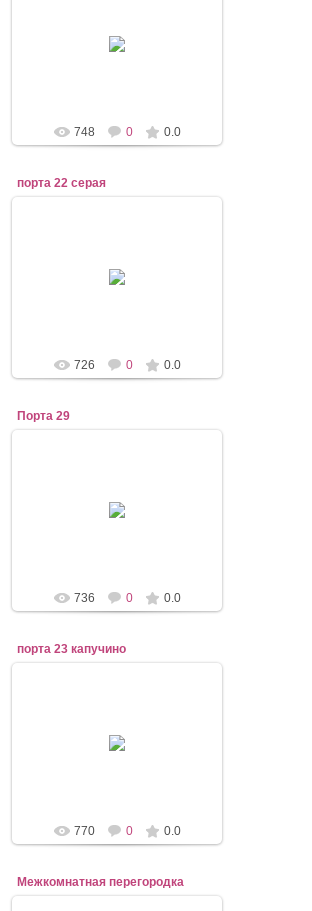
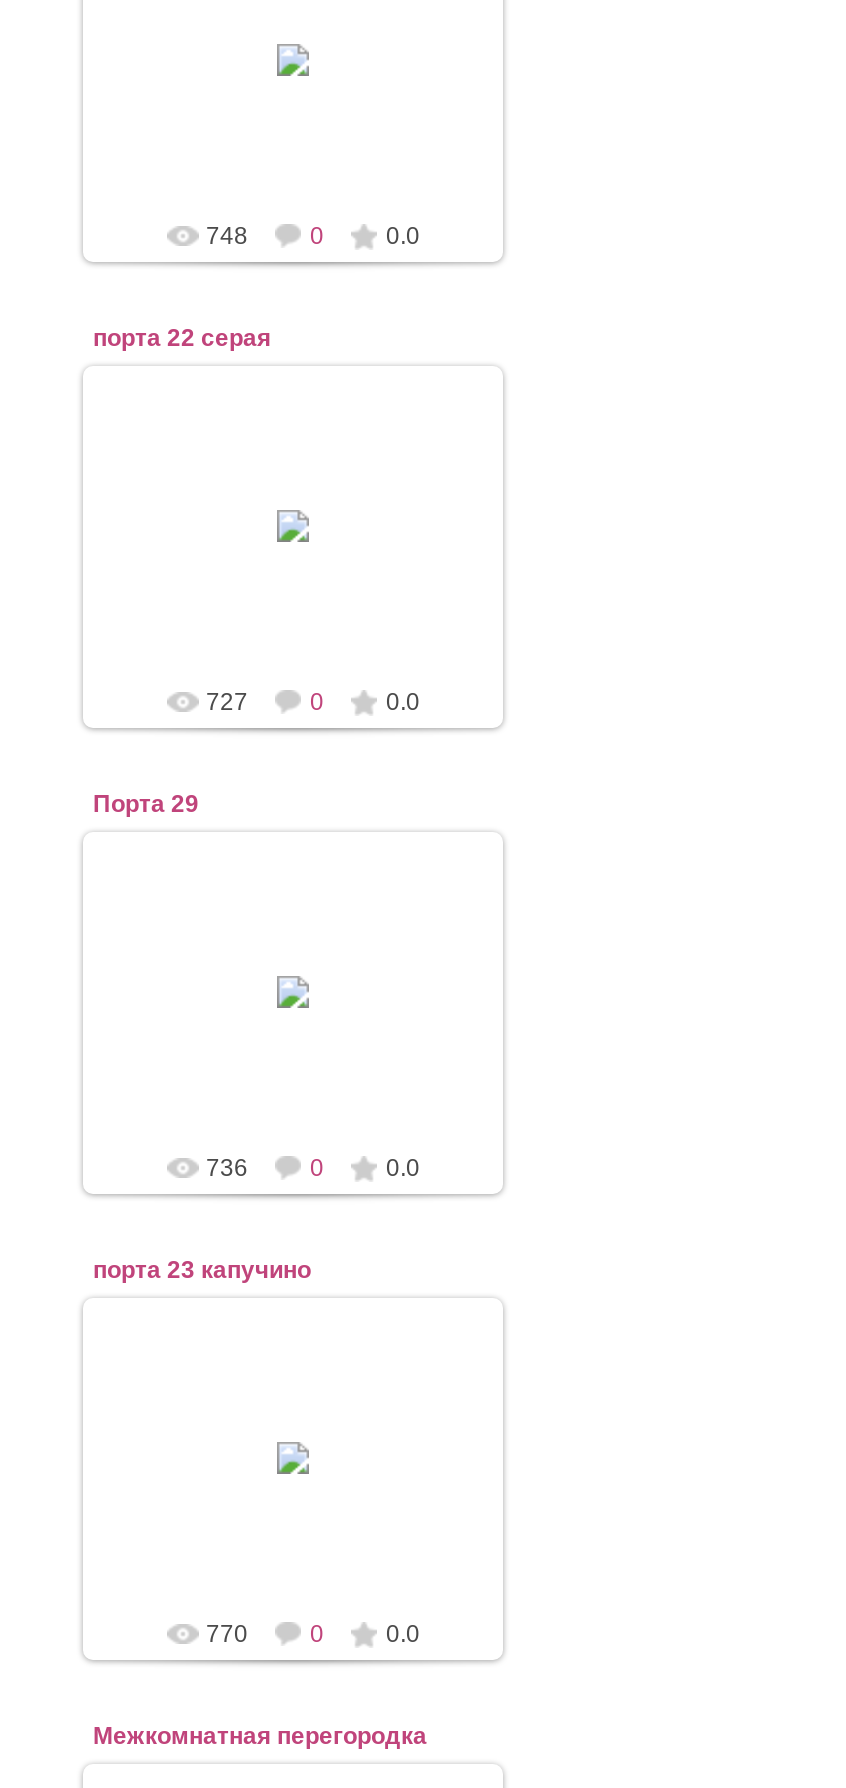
[73,358,94,372] 726 -> [206,688,248,716] 727

